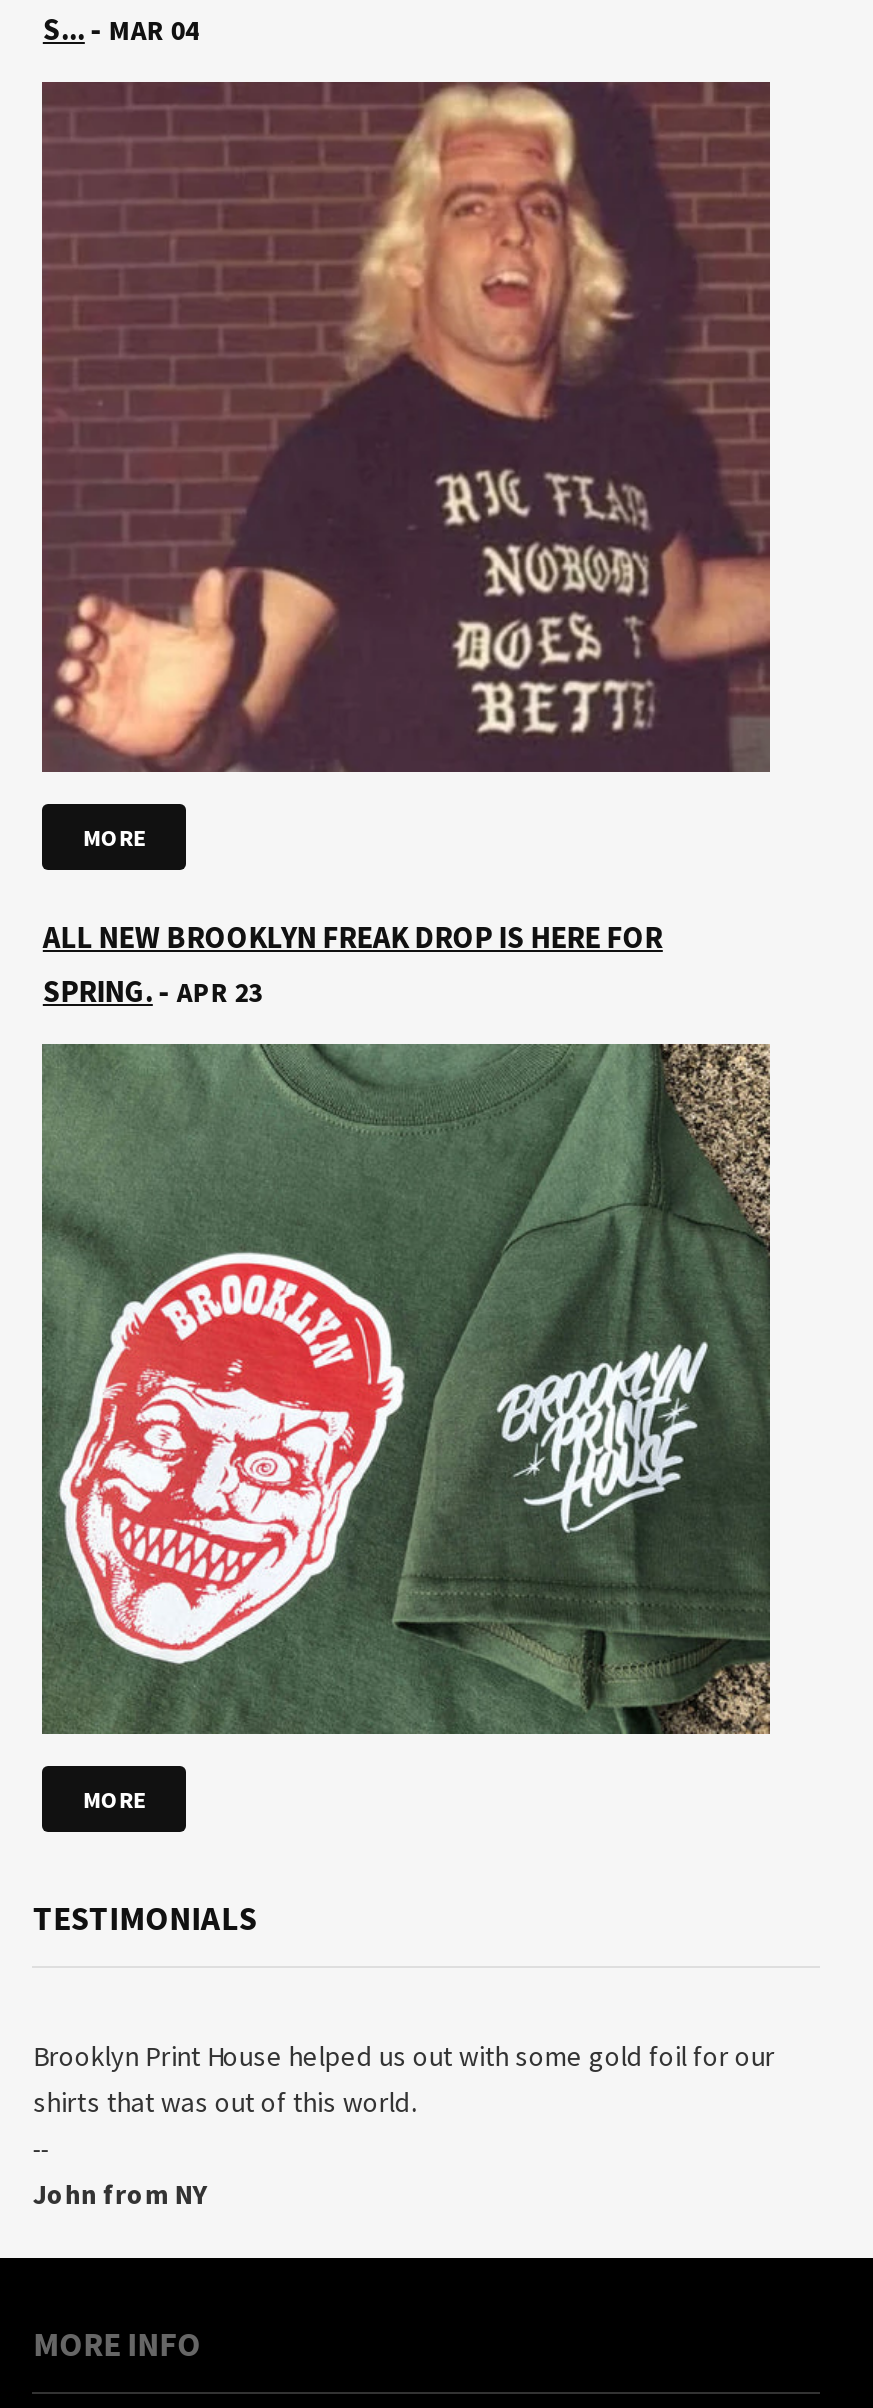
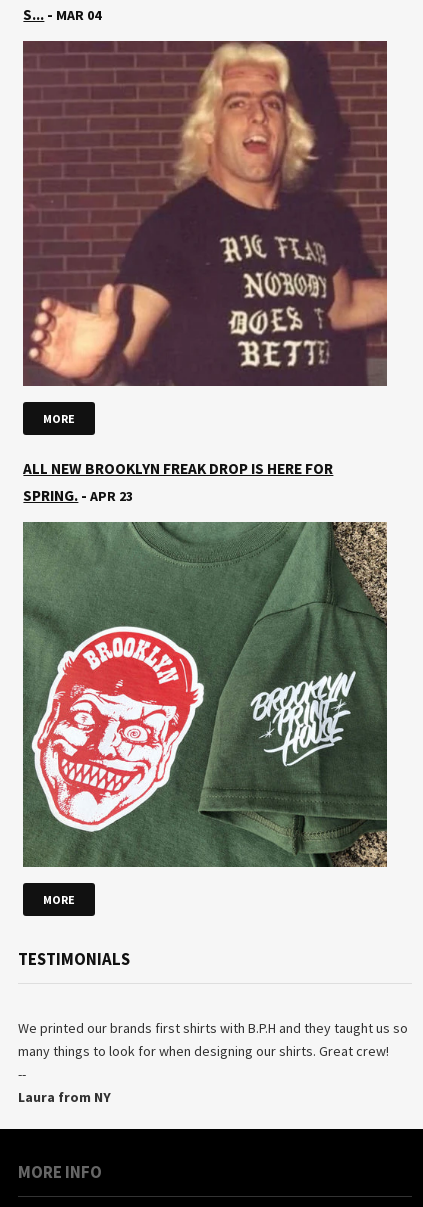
[33,2038,775,2120] Brooklyn Print House helped us out with some gold foil for our | shirts that was out of this world. -> [18,1019,408,1060] We printed our brands first shirts with B.P.H and they taught us so | many things to look for when designing our shirts. Great crew!
[33,2176,209,2212] John from NY -> [18,1088,111,1106] Laura from NY

